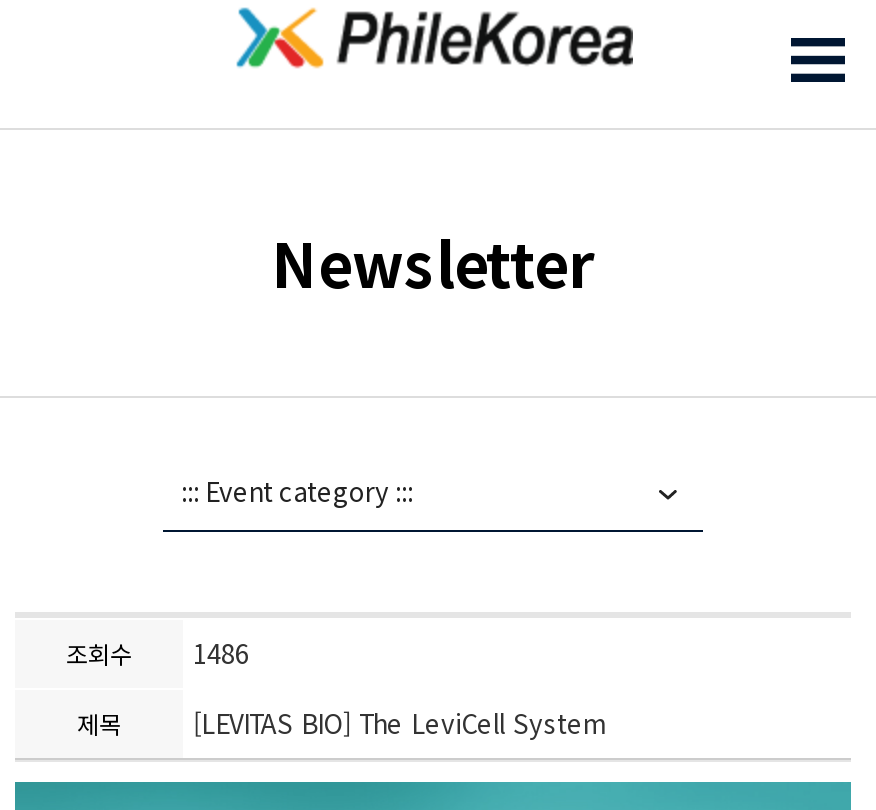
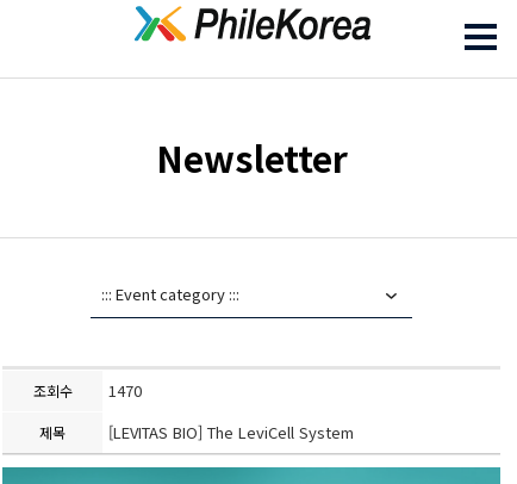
[66,634,249,672] 조회수 1486 -> [33,379,142,402] 조회수 1470

